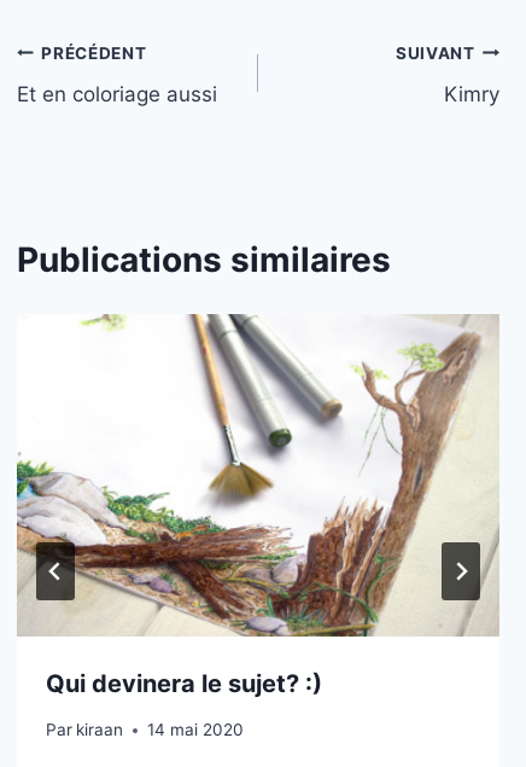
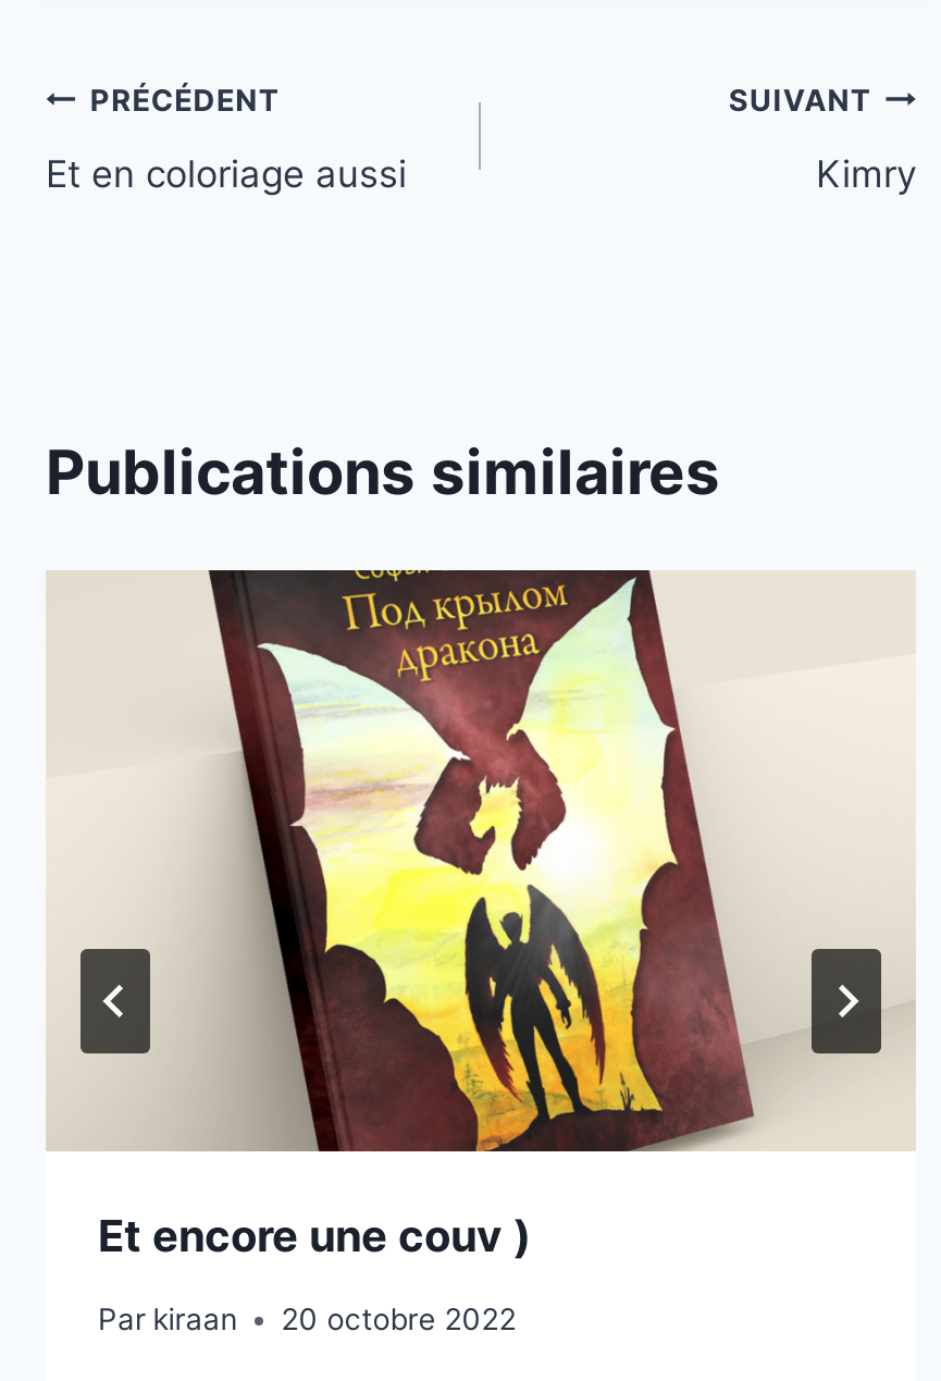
[16,313,498,698] [image] | Qui devinera le sujet? :) -> [46,568,912,1262] [image] | Et encore une couv )
[46,720,244,740] Par kiraan 14 mai 2020 -> [98,1302,516,1337] Par kiraan 20 octobre 2022

